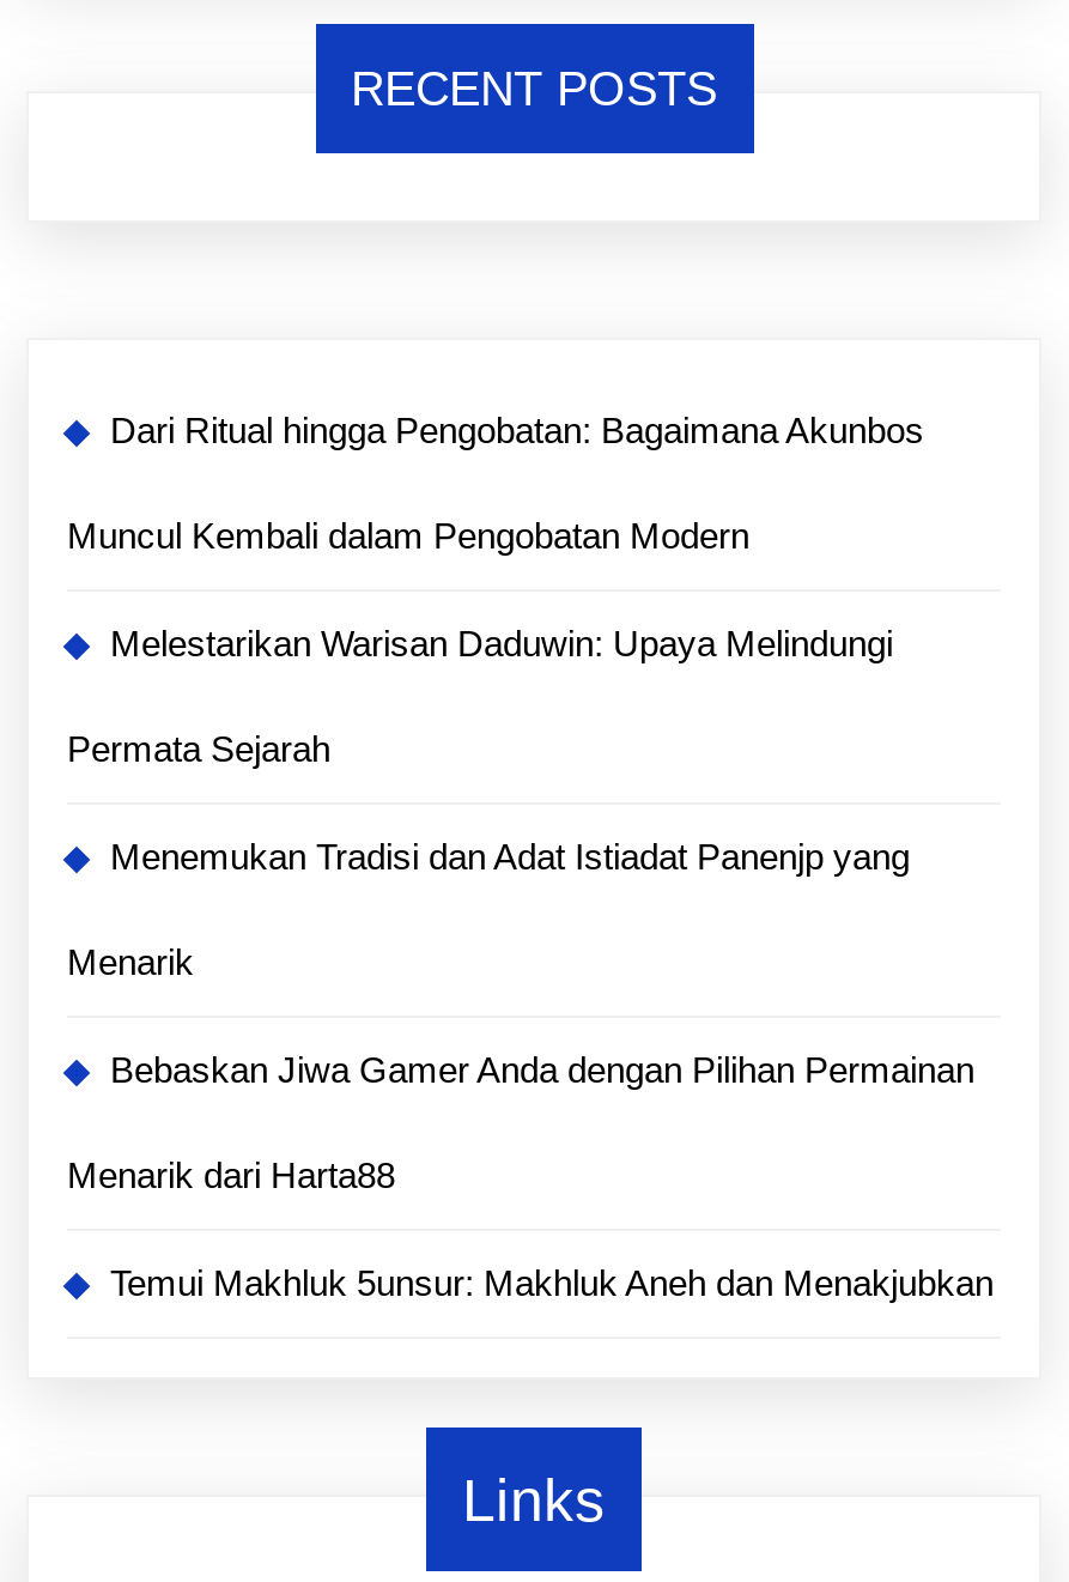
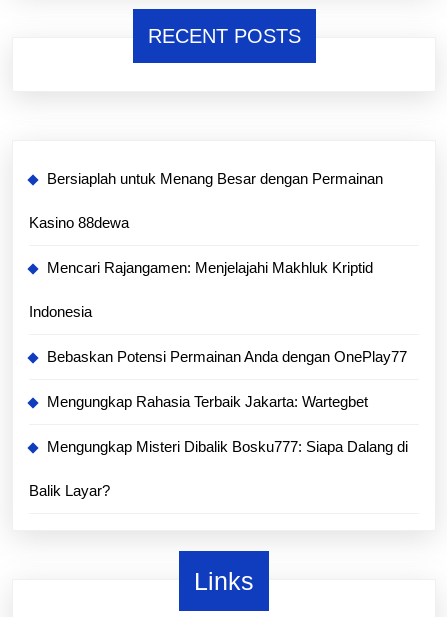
[67,410,994,1303] Dari Ritual hingga Pengobatan: Bagaimana Akunbos | Muncul Kembali dalam Pengobatan Modern | Melestarikan Warisan Daduwin: Upaya Melindungi | Permata Sejarah | Menemukan Tradisi dan Adat Istiadat Panenjp yang | Menarik | Bebaskan Jiwa Gamer Anda dengan Pilihan Permainan | Menarik dari Harta88 | Temui Makhluk 5unsur: Makhluk Aneh dan Menakjubkan -> [29,170,408,499] Bersiaplah untuk Menang Besar dengan Permainan | Kasino 88dewa | Mencari Rajangamen: Menjelajahi Makhluk Kriptid | Indonesia | Bebaskan Potensi Permainan Anda dengan OnePlay77 | Mengungkap Rahasia Terbaik Jakarta: Wartegbet | Mengungkap Misteri Dibalik Bosku777: Siapa Dalang di | Balik Layar?

